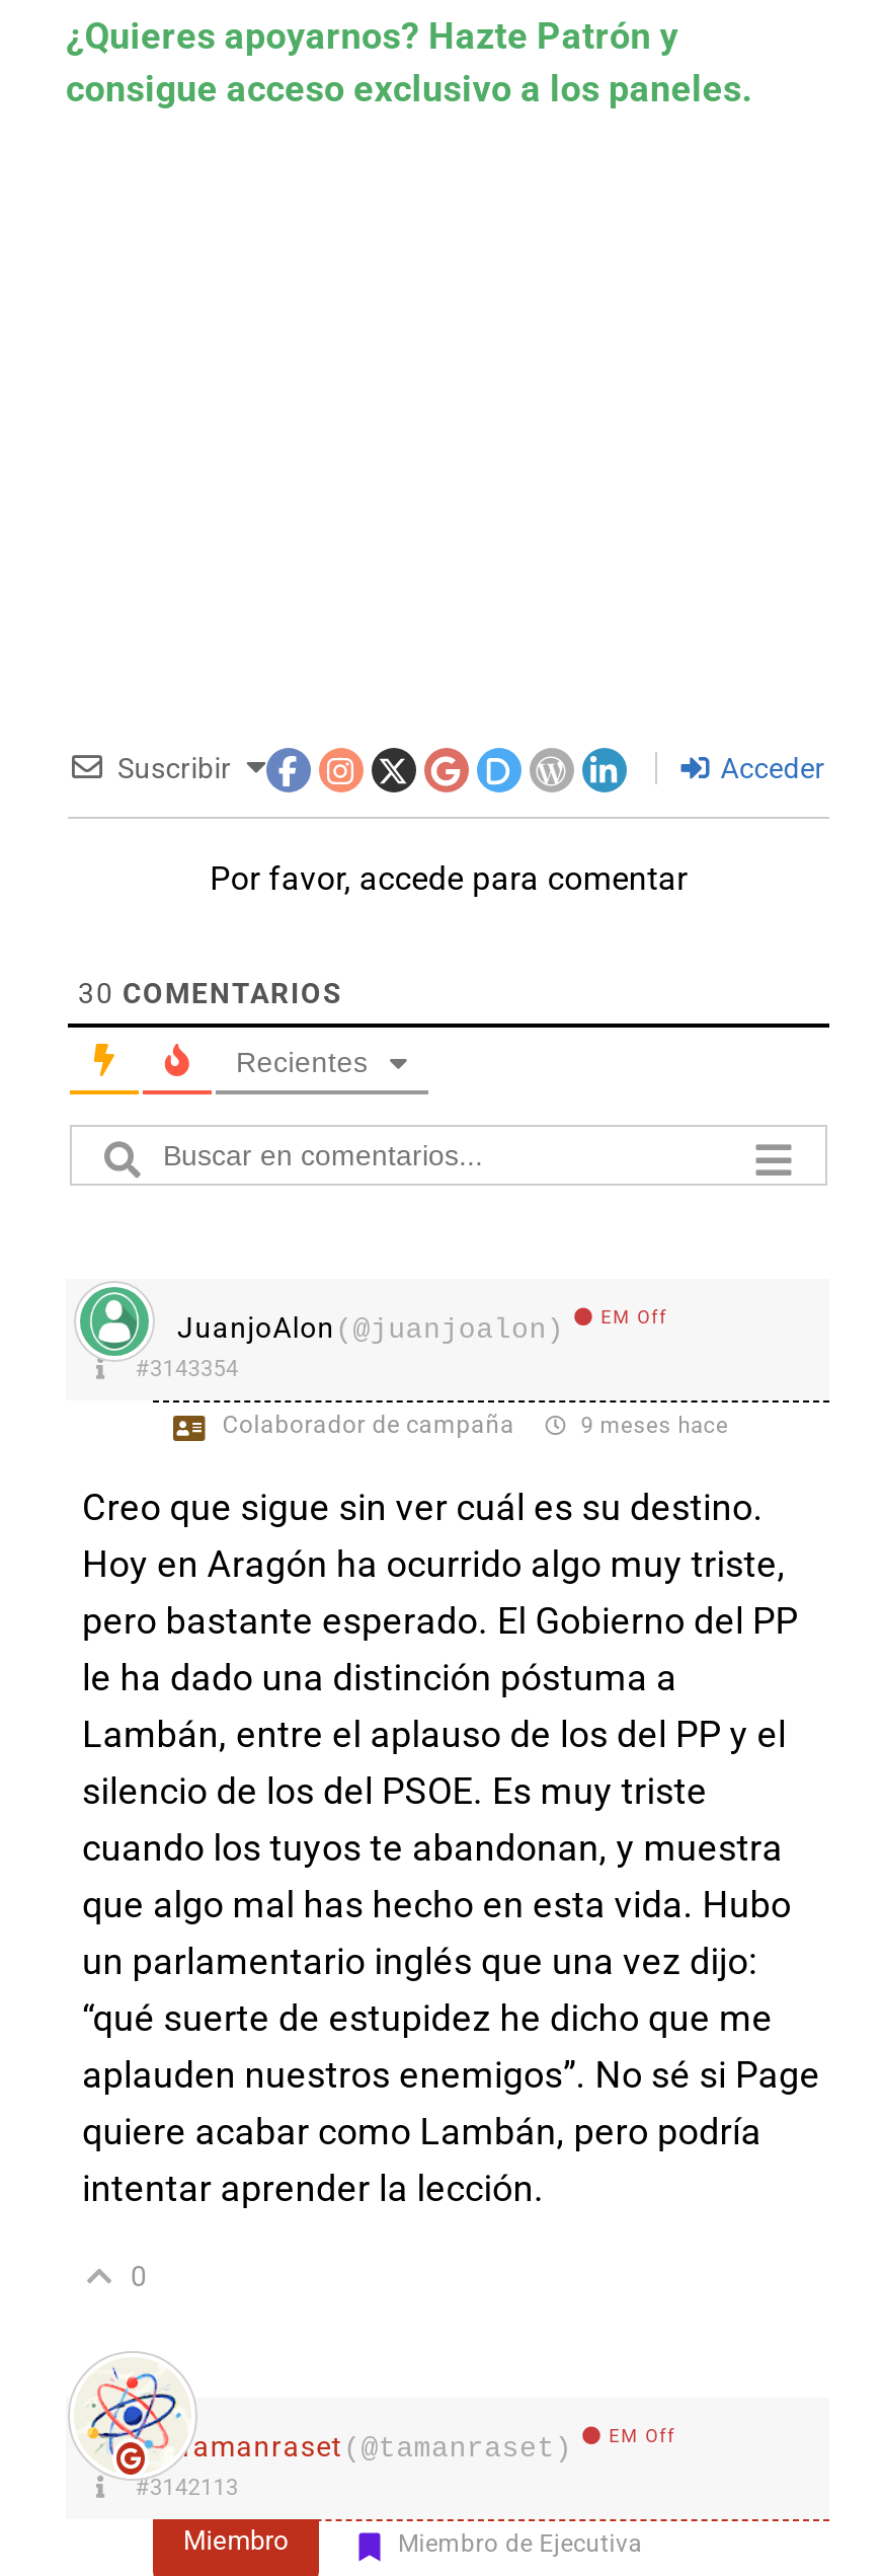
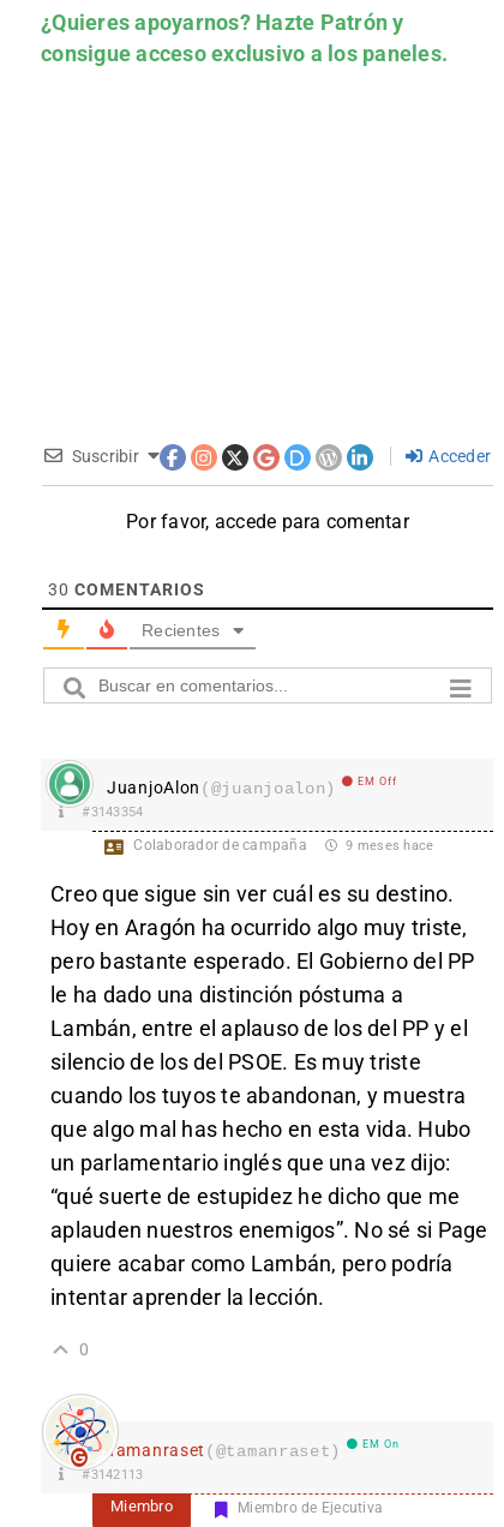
[609,2425,676,2445] EM Off -> [363,1438,400,1450] EM On

